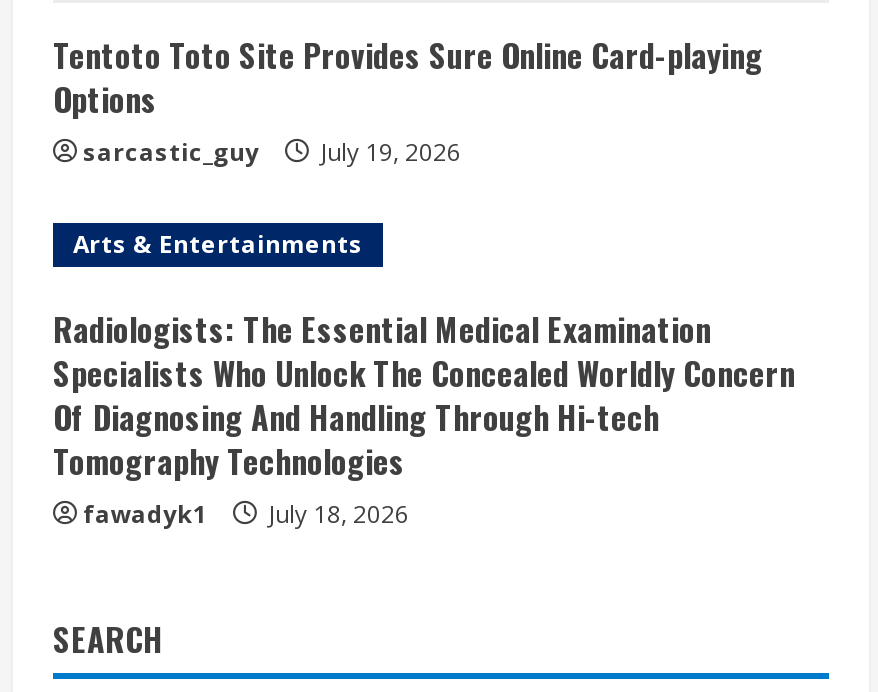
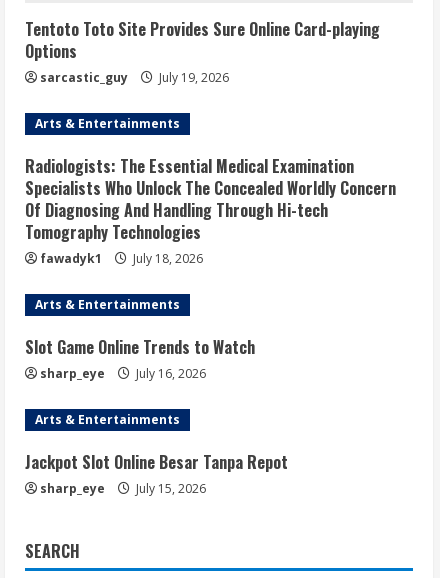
none -> [25,296,288,497] Arts & Entertainments | Slot Game Online Trends to Watch | sharp_eye | July 16, 2026 | Arts & Entertainments | Jackpot Slot Online Besar Tanpa Repot | sharp_eye | July 15, 2026

